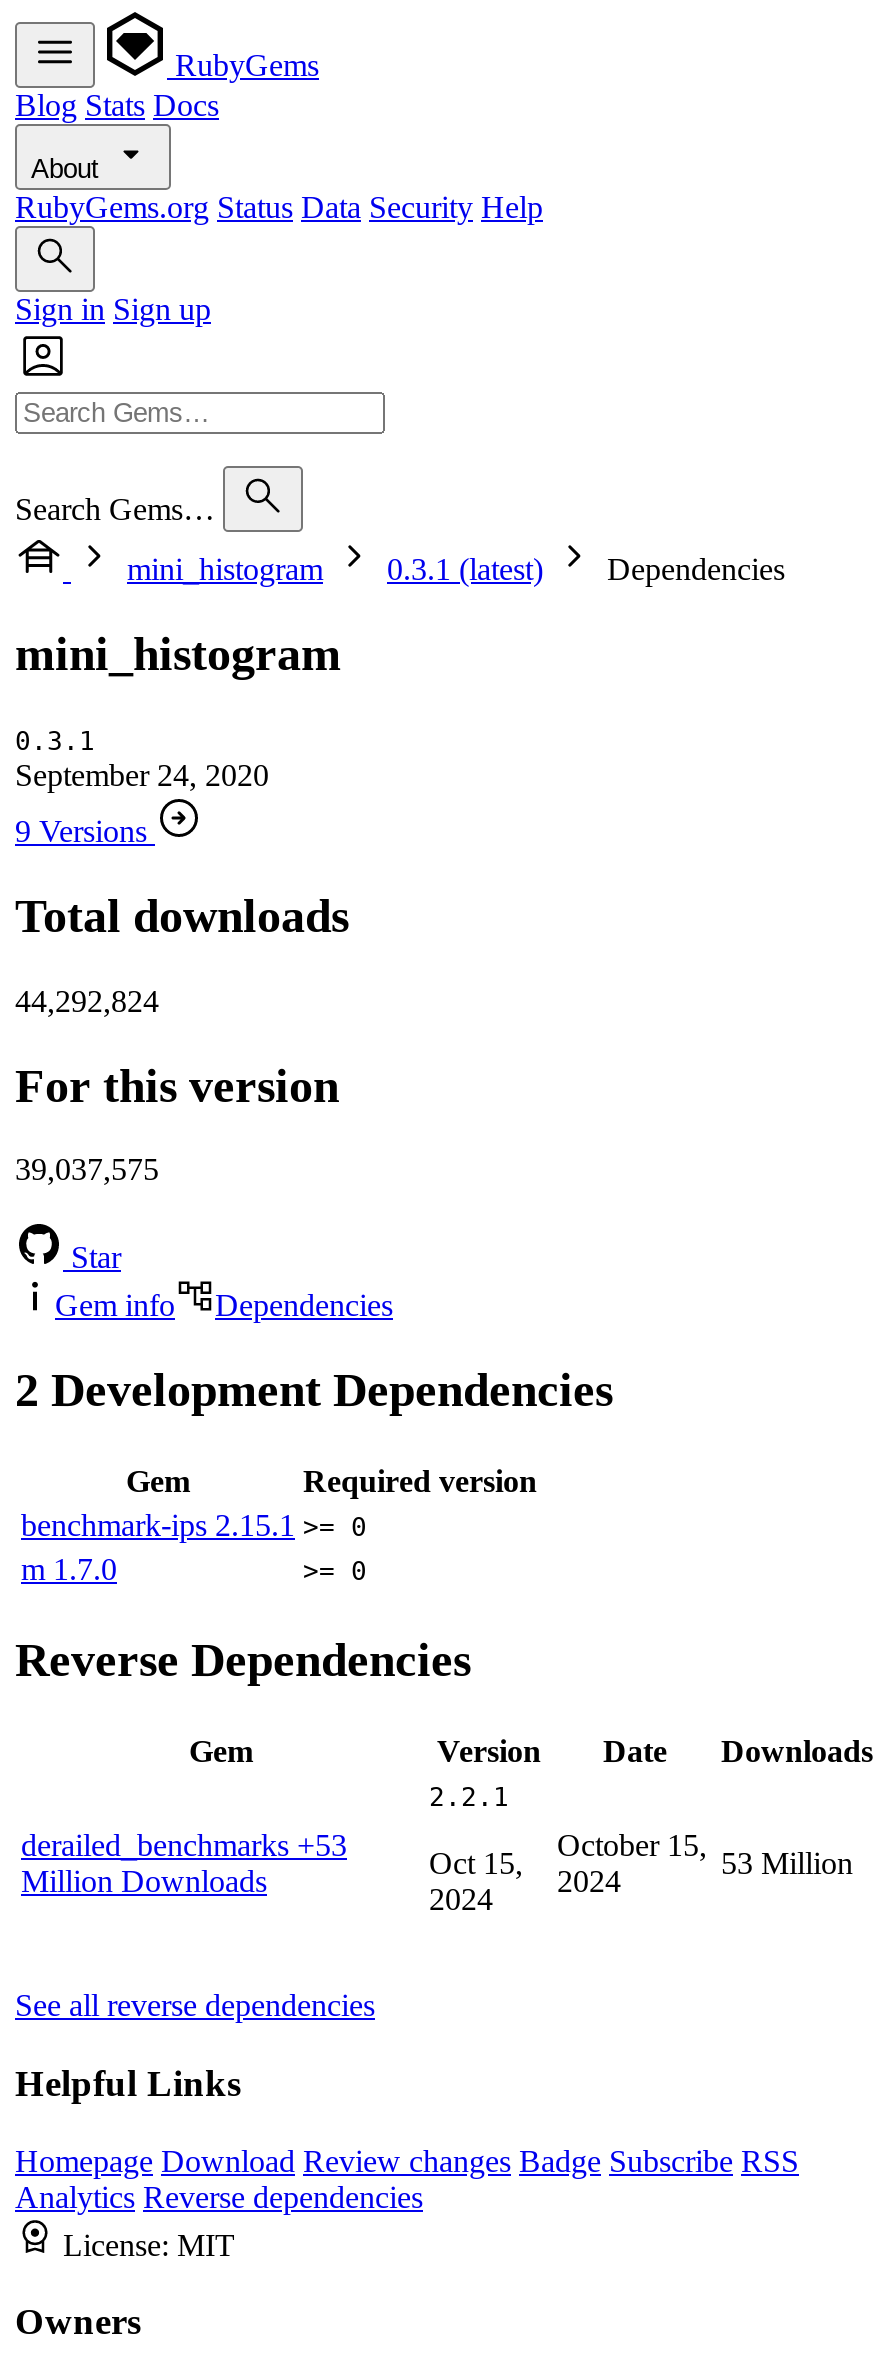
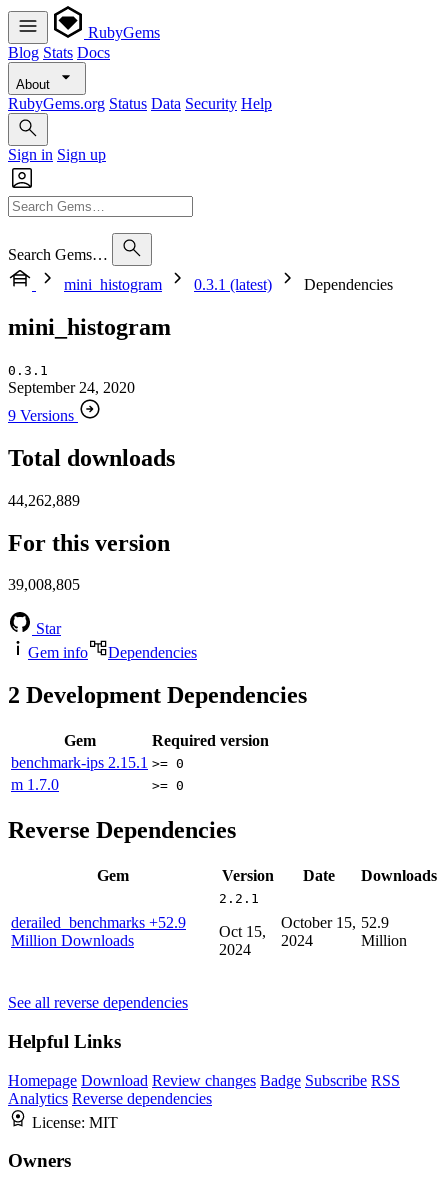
[15,983,159,1017] 44,292,824 -> [8,492,80,509] 44,262,889
[15,1153,159,1187] 39,037,575 -> [8,576,80,593] 39,008,805
[21,1828,347,1862] derailed_benchmarks +53 -> [11,914,186,931] derailed_benchmarks +52.9
[721,1846,853,1880] 53 Million -> [361,914,407,949] 52.9 | Million

